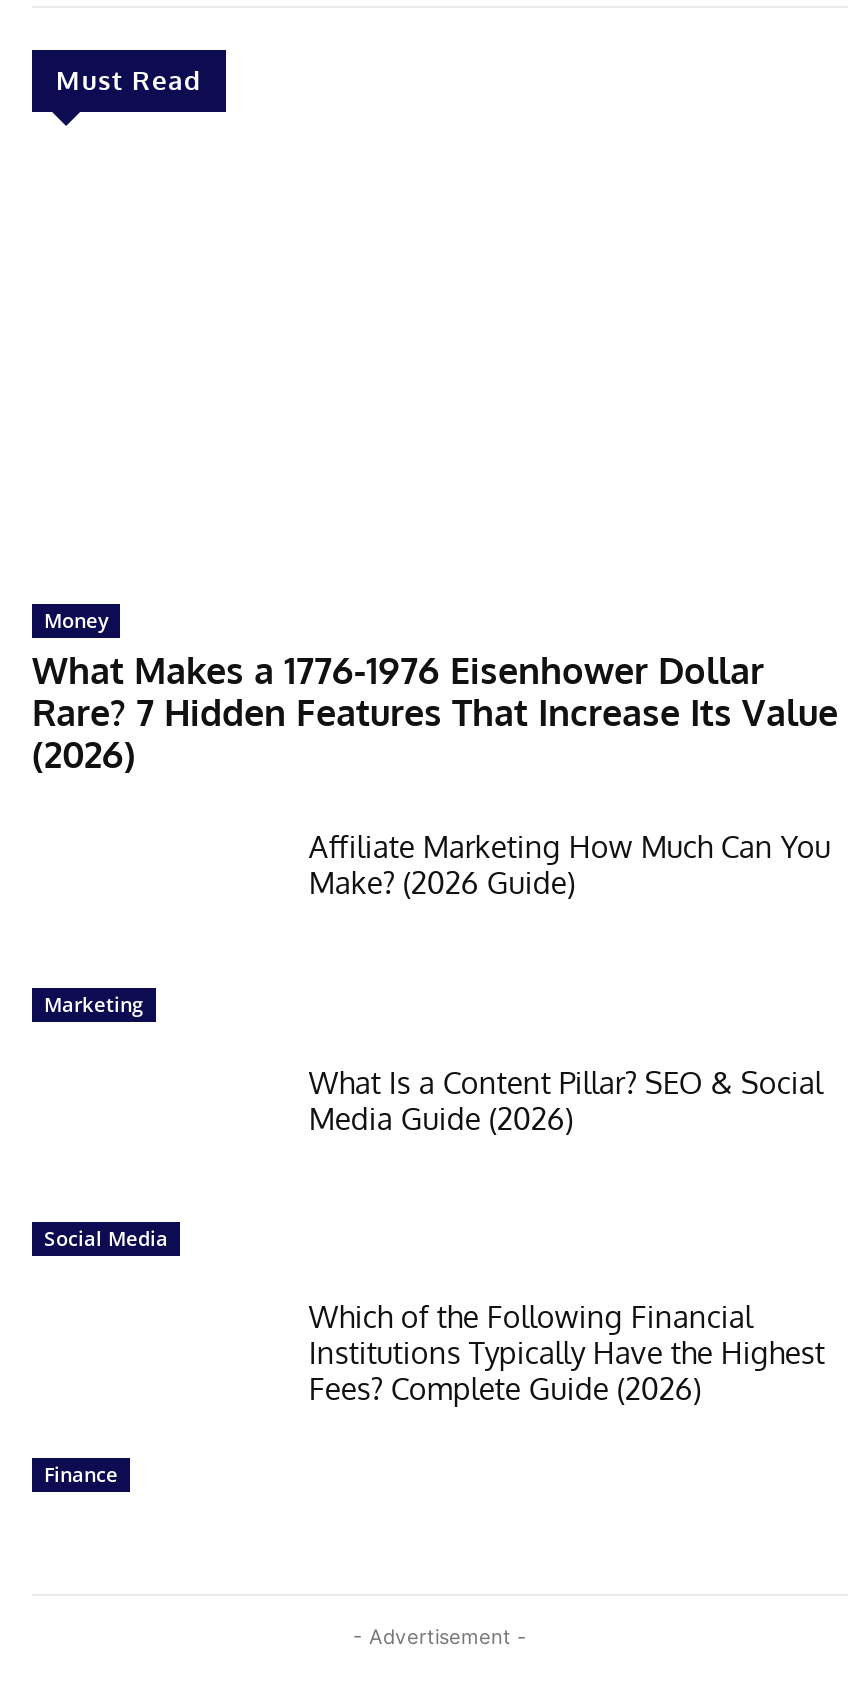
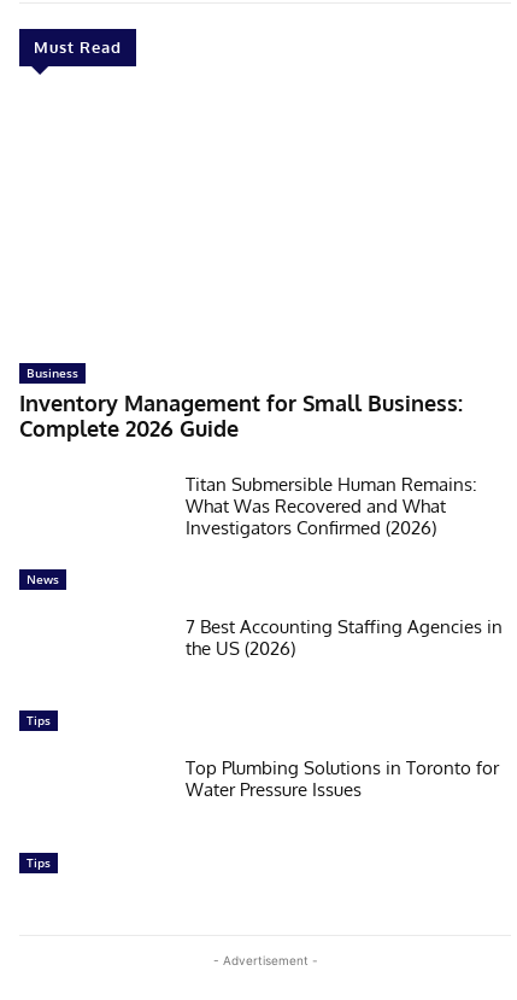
[32,605,838,775] Money | What Makes a 1776-1976 Eisenhower Dollar | Rare? 7 Hidden Features That Increase Its Value | (2026) -> [19,364,463,441] Business | Inventory Management for Small Business: | Complete 2026 Guide
[309,827,831,901] Affiliate Marketing How Much Can You | Make? (2026 Guide) -> [186,472,478,539] Titan Submersible Human Remains: | What Was Recovered and What | Investigators Confirmed (2026)
[44,989,144,1017] Marketing -> [27,570,59,587] News
[309,1063,823,1137] What Is a Content Pillar? SEO & Social | Media Guide (2026) -> [186,615,503,659] 7 Best Accounting Staffing Agencies in | the US (2026)
[44,1225,168,1253] Social Media -> [27,712,51,729] Tips
[309,1299,825,1409] Which of the Following Financial | Institutions Typically Have the Highest | Fees? Complete Guide (2026) -> [186,757,499,801] Top Plumbing Solutions in Toronto for | Water Pressure Issues
[44,1461,118,1489] Finance -> [27,854,51,871] Tips

